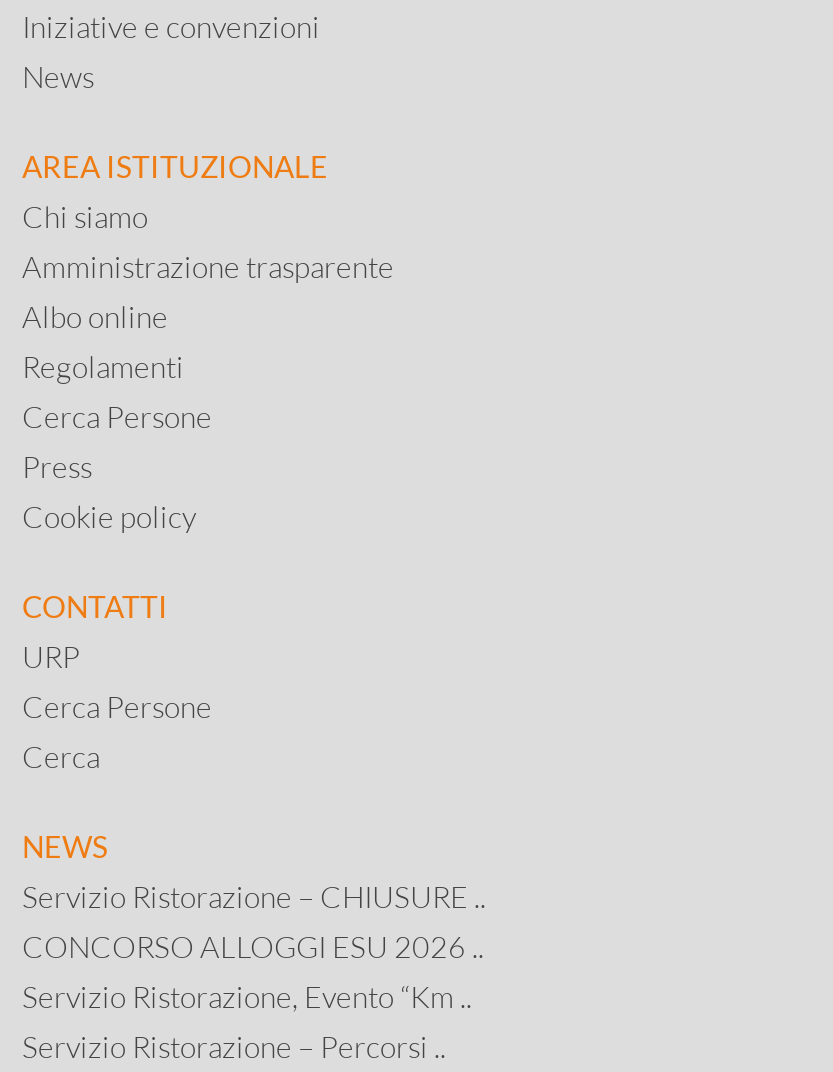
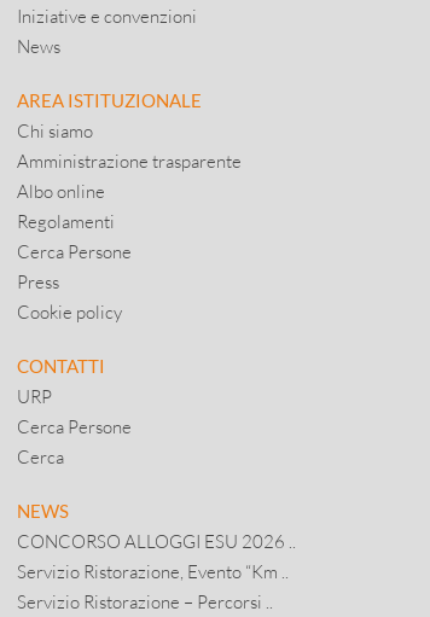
[22,878,486,914] Servizio Ristorazione – CHIUSURE .. -> none

